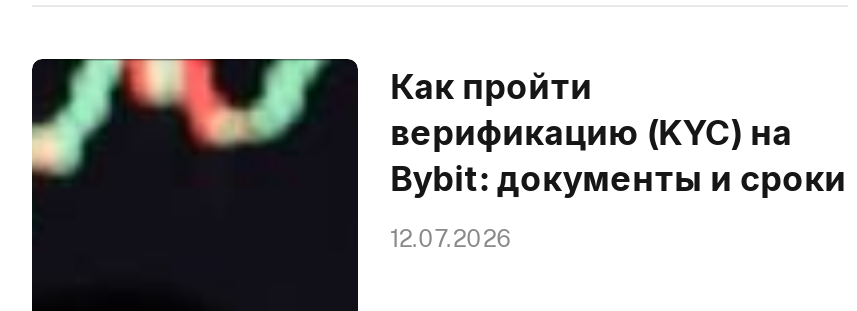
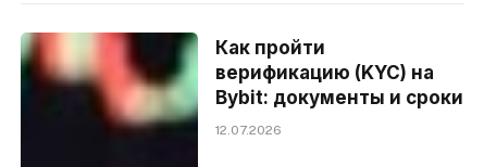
[30,56,360,238] [image] -> [20,31,199,130] [image]

